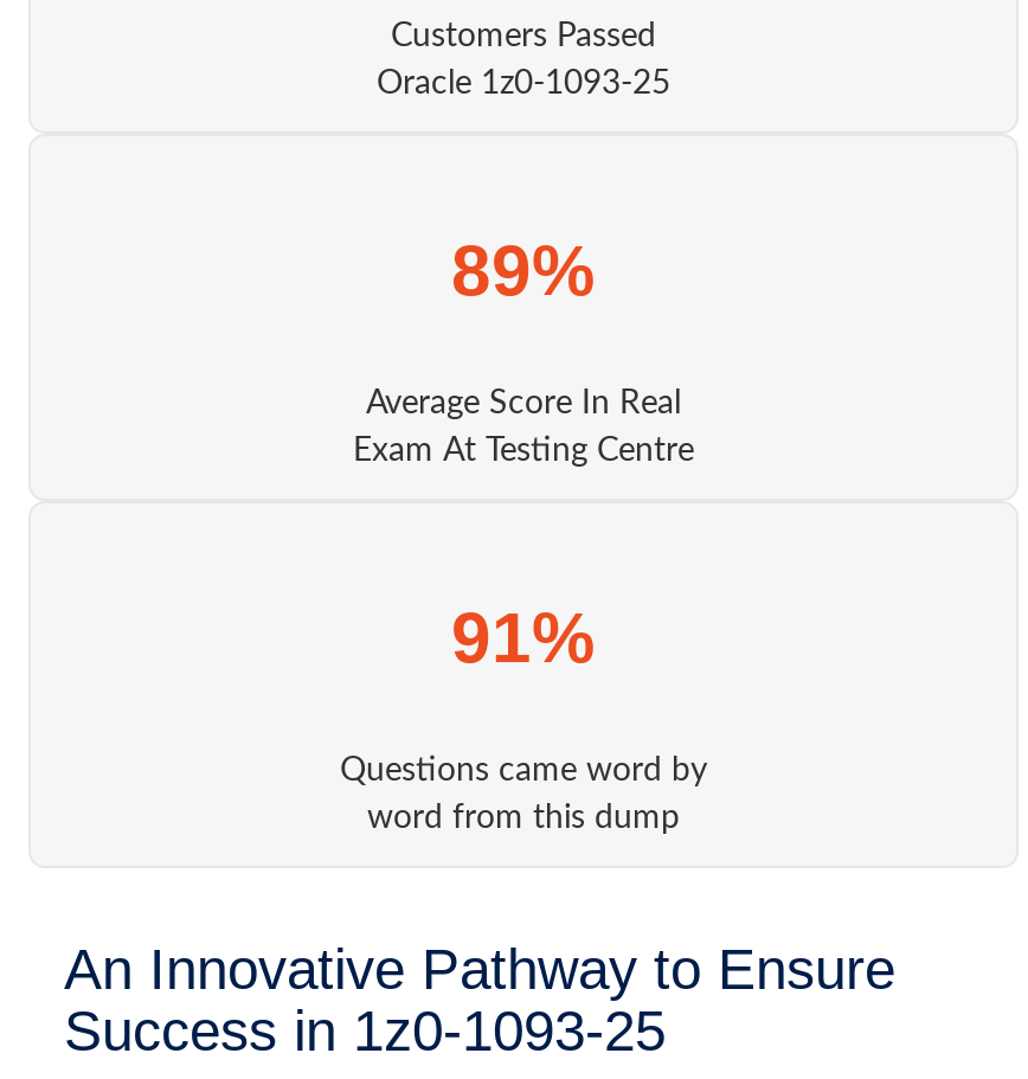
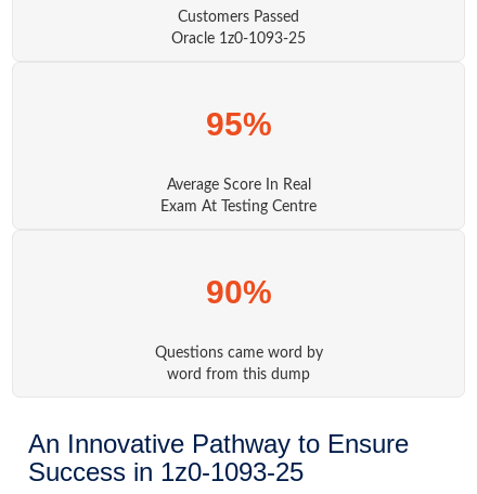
[451,231,596,309] 89% -> [205,106,272,142] 95%
[451,598,596,676] 91% -> [205,274,272,310] 90%

